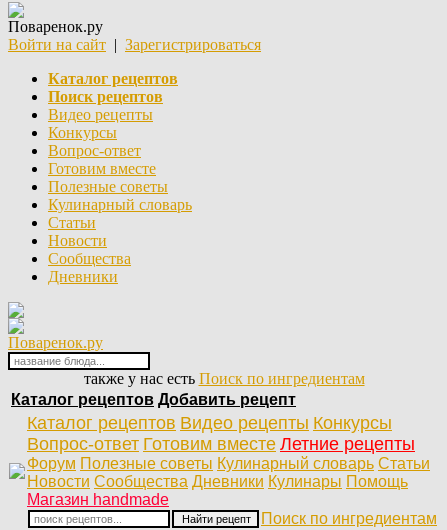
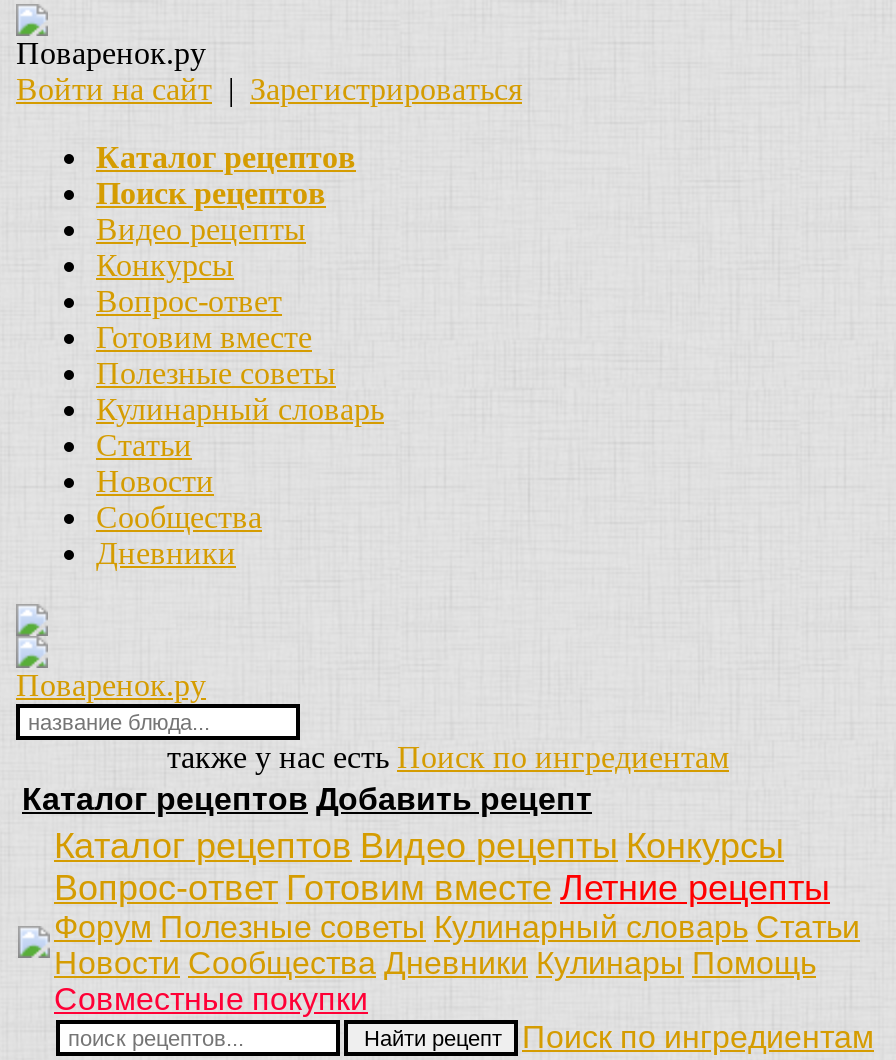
[27,491,169,508] Магазин handmade -> [54,982,368,1016] Совместные покупки

